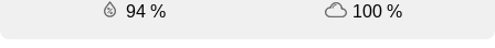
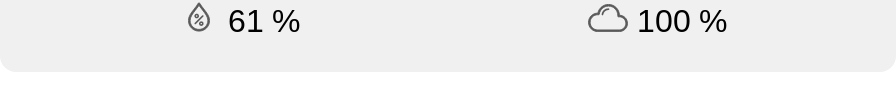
[126,3,166,21] 94 % -> [228,5,300,39] 61 %

